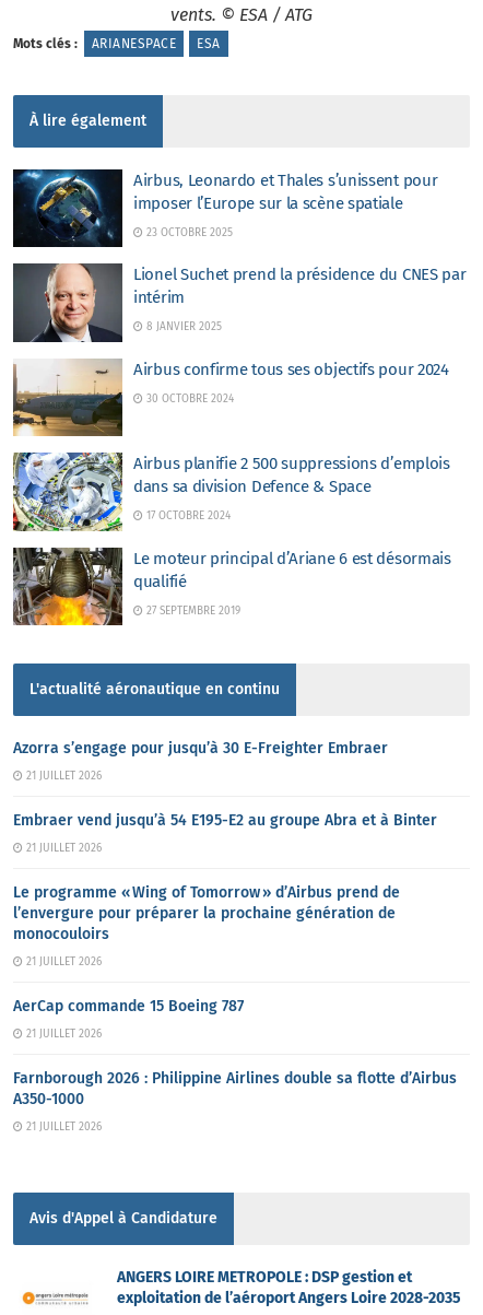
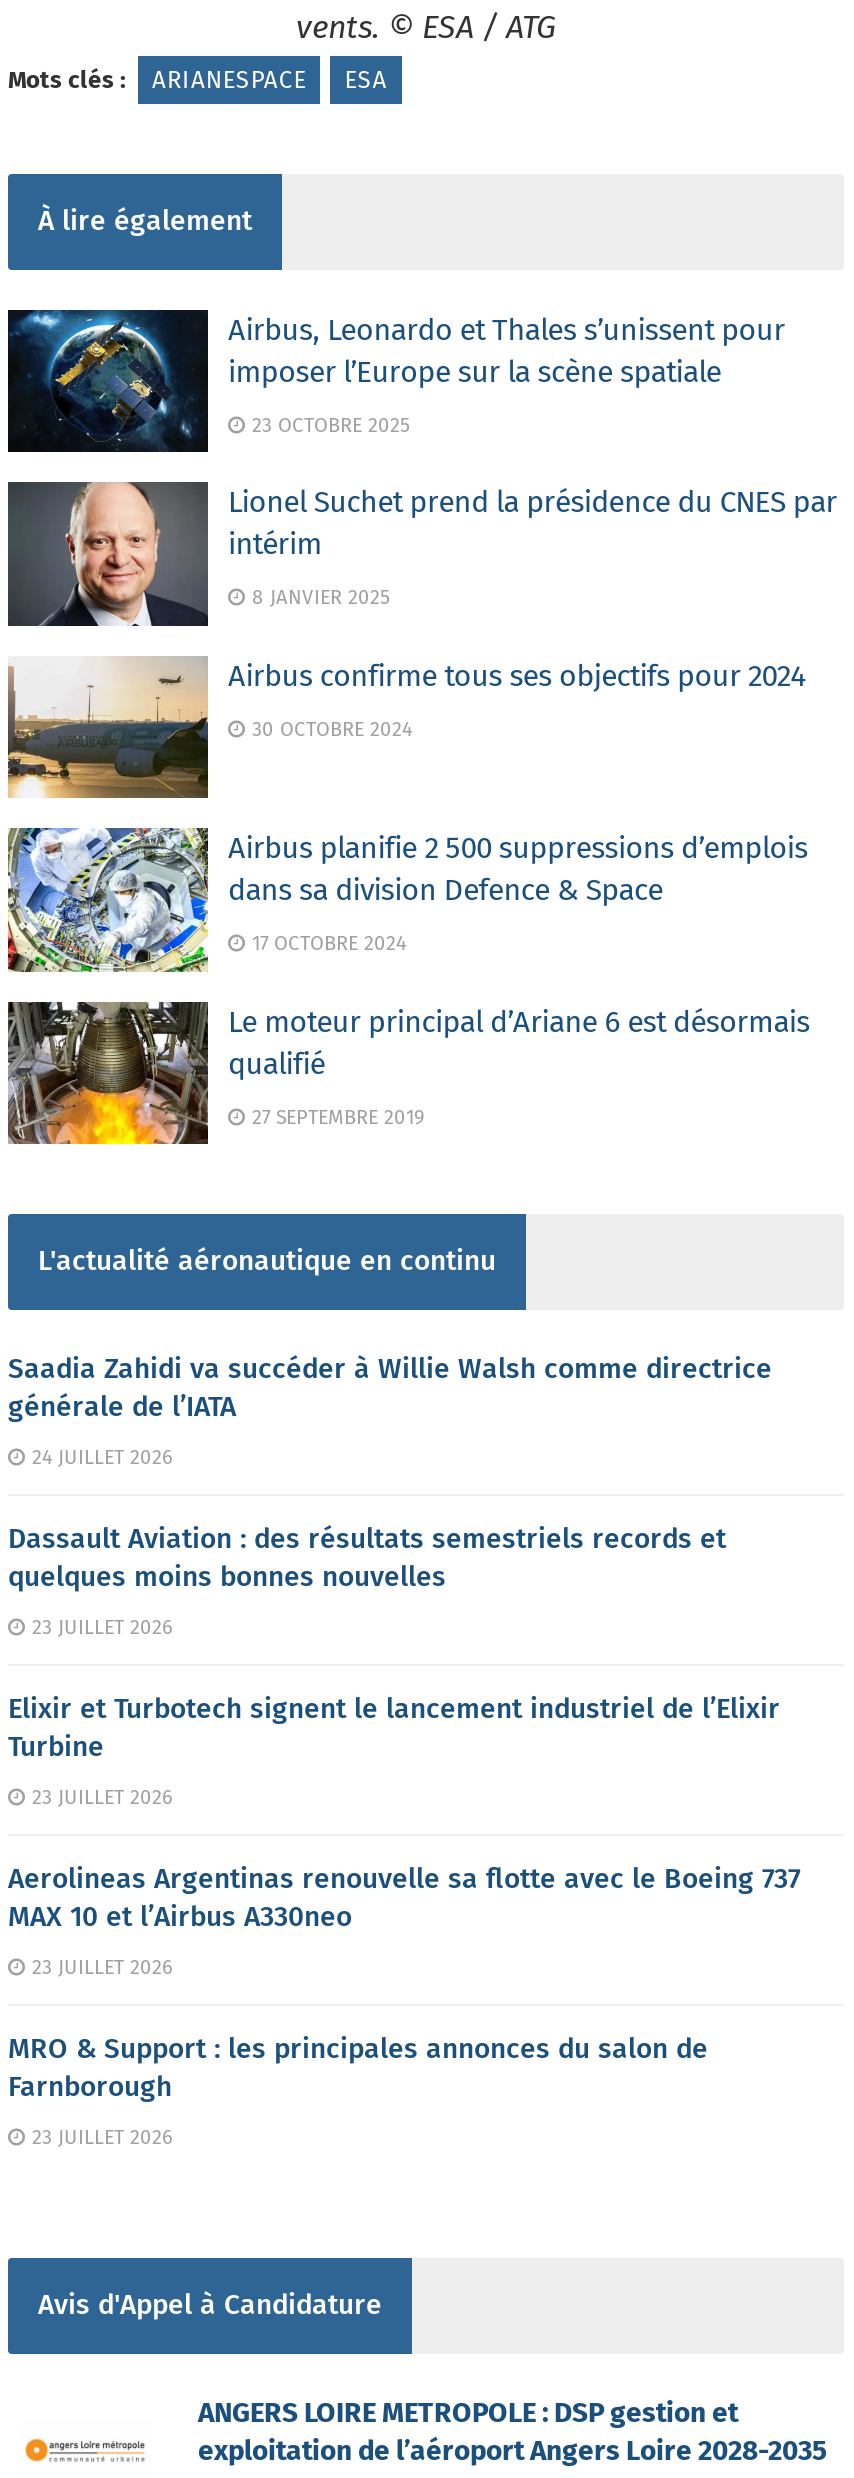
[13,739,388,758] Azorra s’engage pour jusqu’à 30 E-Freighter Embraer -> [8,1353,772,1425] Saadia Zahidi va succéder à Willie Walsh comme directrice | générale de l’IATA
[23,770,102,783] 21 JUILLET 2026 -> [26,1447,172,1471] 24 JUILLET 2026
[13,811,437,830] Embraer vend jusqu’à 54 E195-E2 au groupe Abra et à Binter -> [8,1523,726,1595] Dassault Aviation : des résultats semestriels records et | quelques moins bonnes nouvelles
[23,842,102,855] 21 JUILLET 2026 -> [26,1617,172,1641] 23 JUILLET 2026
[13,884,400,944] Le programme « Wing of Tomorrow » d’Airbus prend de | l’envergure pour préparer la prochaine génération de | monocouloirs -> [8,1693,780,1765] Elixir et Turbotech signent le lancement industriel de l’Elixir | Turbine
[23,956,102,969] 21 JUILLET 2026 -> [26,1787,172,1811] 23 JUILLET 2026
[13,997,244,1016] AerCap commande 15 Boeing 787 -> [8,1863,800,1935] Aerolineas Argentinas renouvelle sa flotte avec le Boeing 737 | MAX 10 et l’Airbus A330neo
[23,1028,102,1041] 21 JUILLET 2026 -> [26,1957,172,1981] 23 JUILLET 2026
[13,1069,457,1109] Farnborough 2026 : Philippine Airlines double sa flotte d’Airbus | A350-1000 -> [8,2033,708,2105] MRO & Support : les principales annonces du salon de | Farnborough
[23,1121,102,1134] 21 JUILLET 2026 -> [26,2127,172,2151] 23 JUILLET 2026

